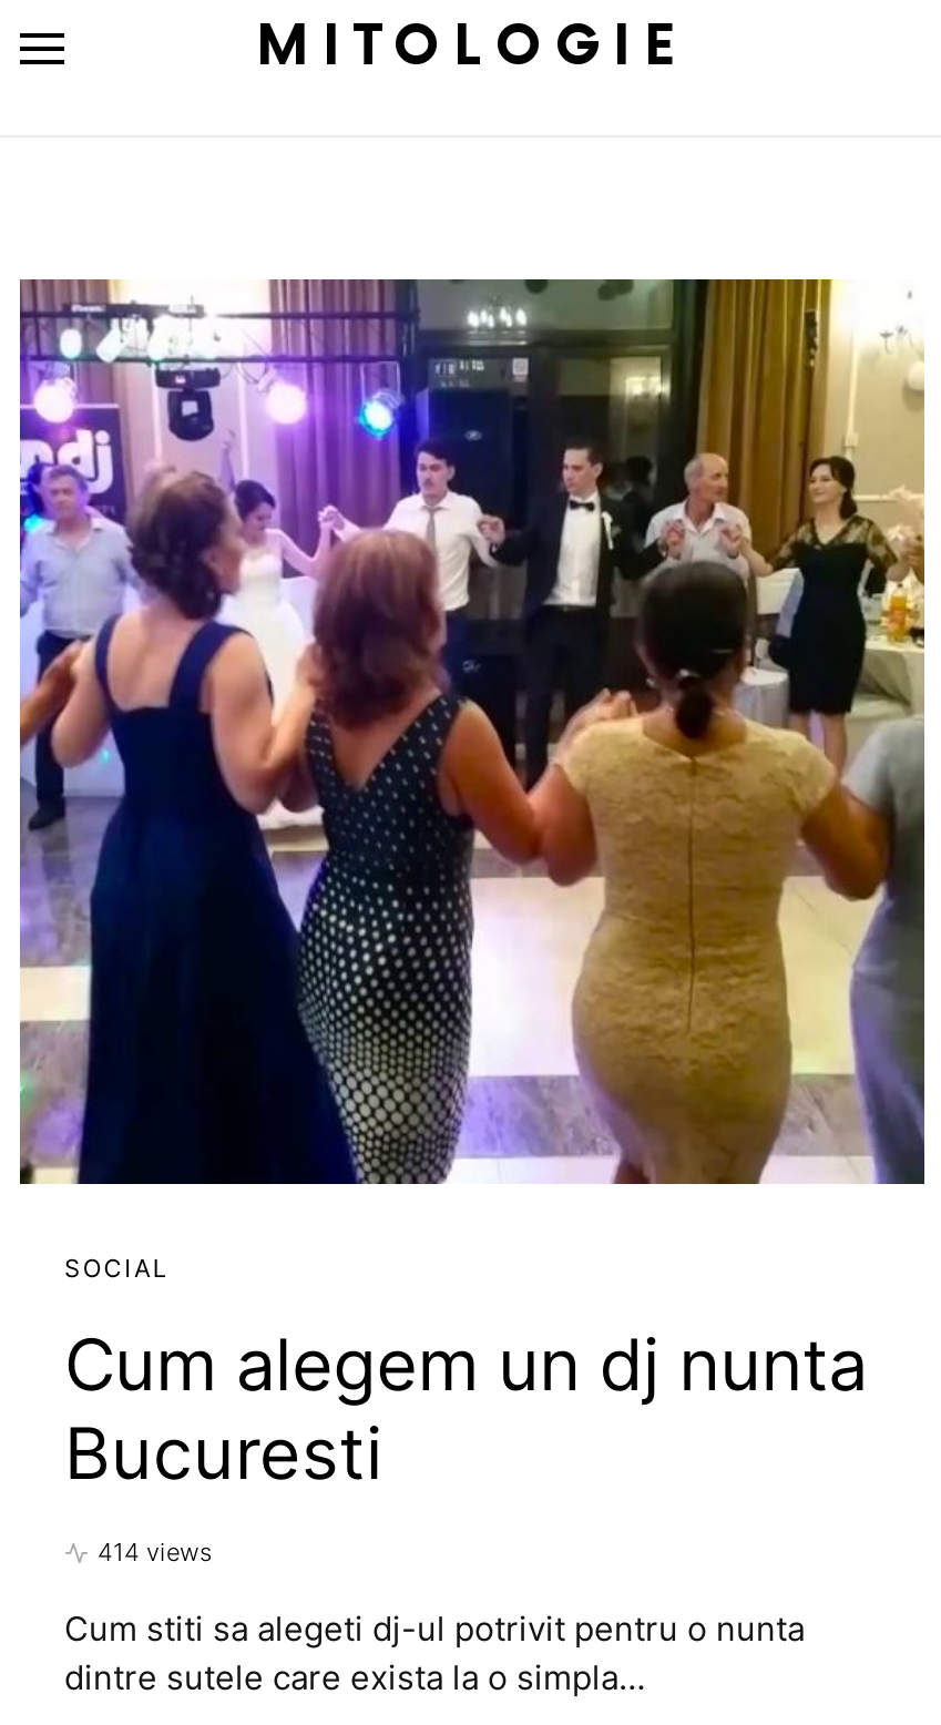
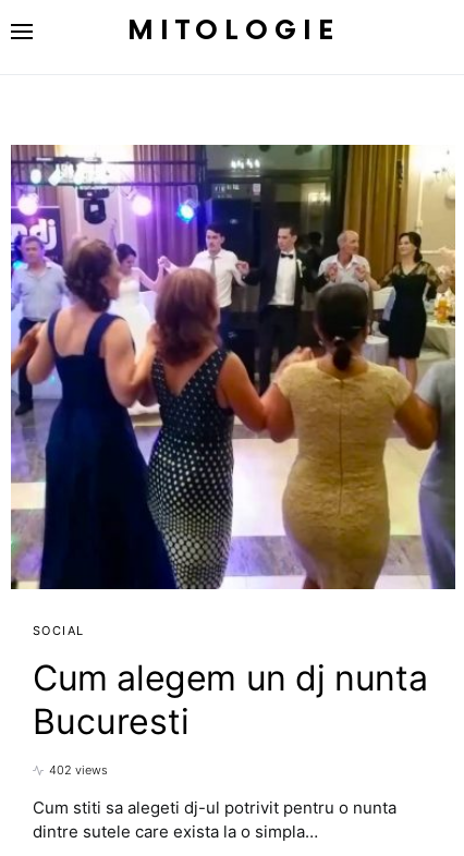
[98,1537,213,1568] 414 views -> [49,762,108,778] 402 views

